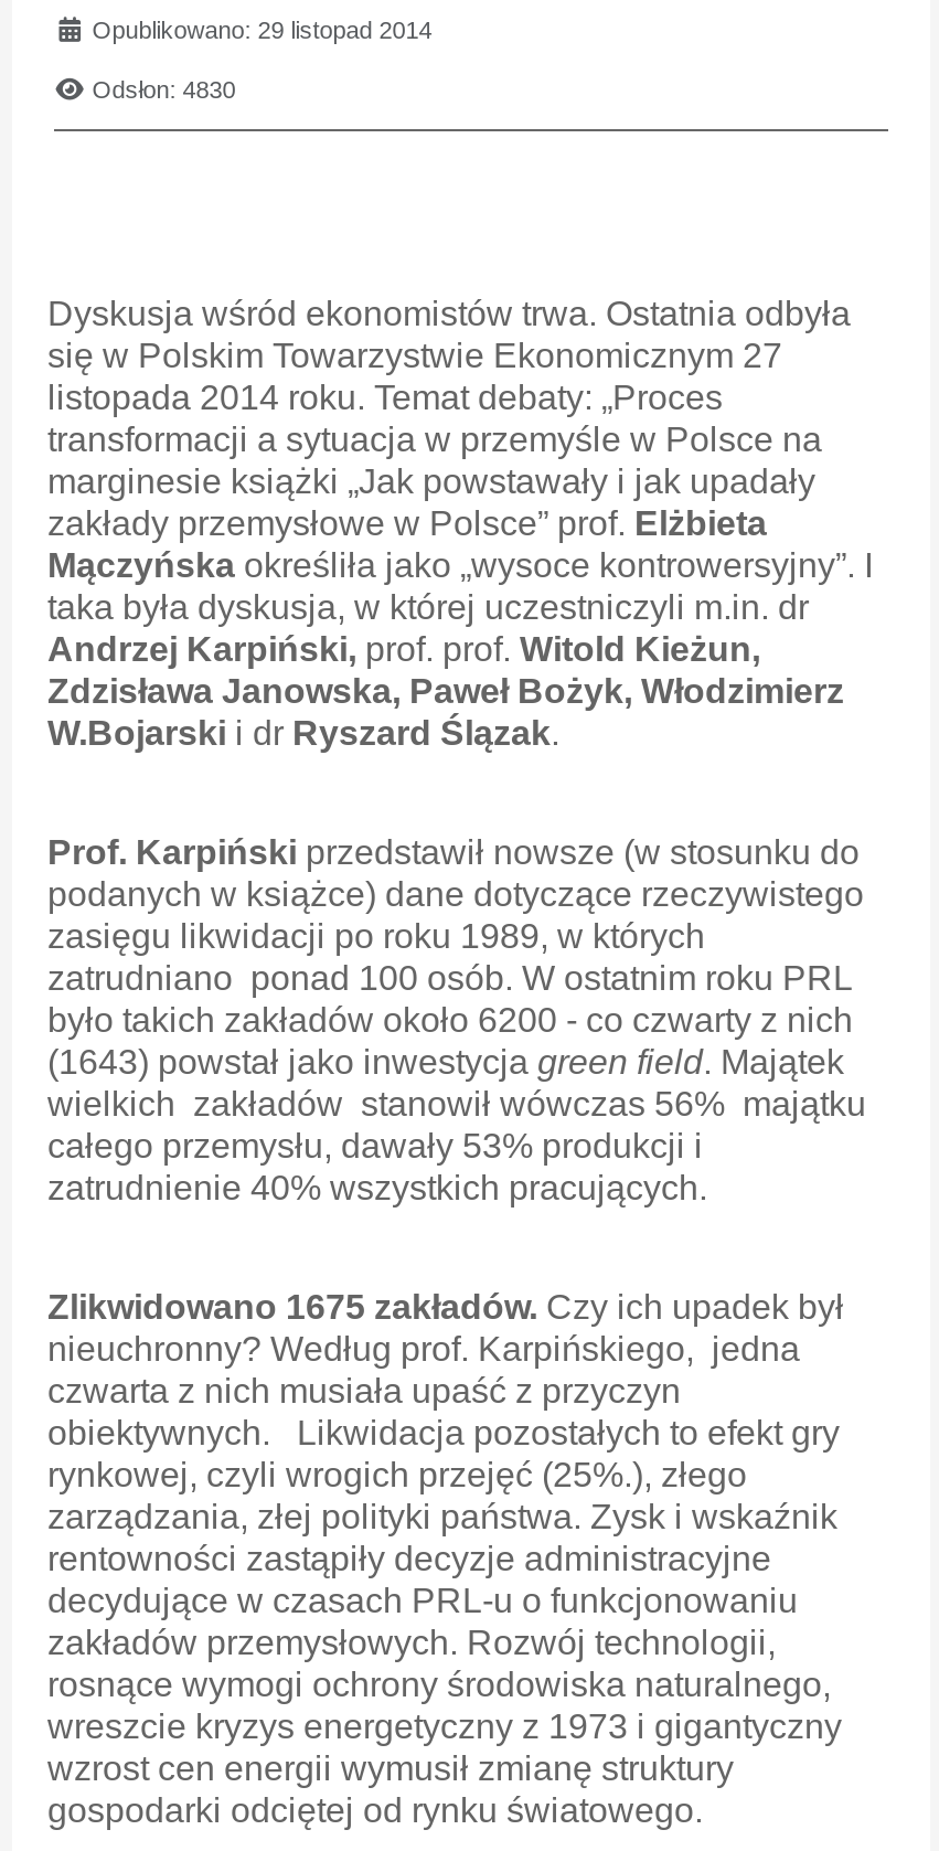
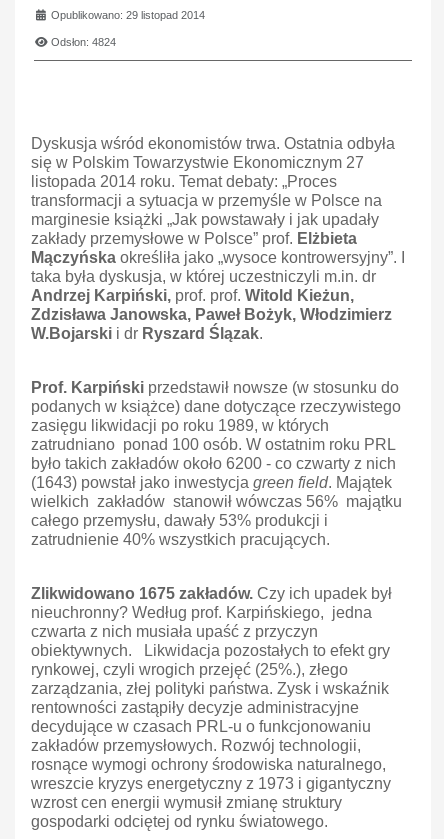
[92,76,235,103] Odsłon: 4830 -> [51,36,116,48] Odsłon: 4824

